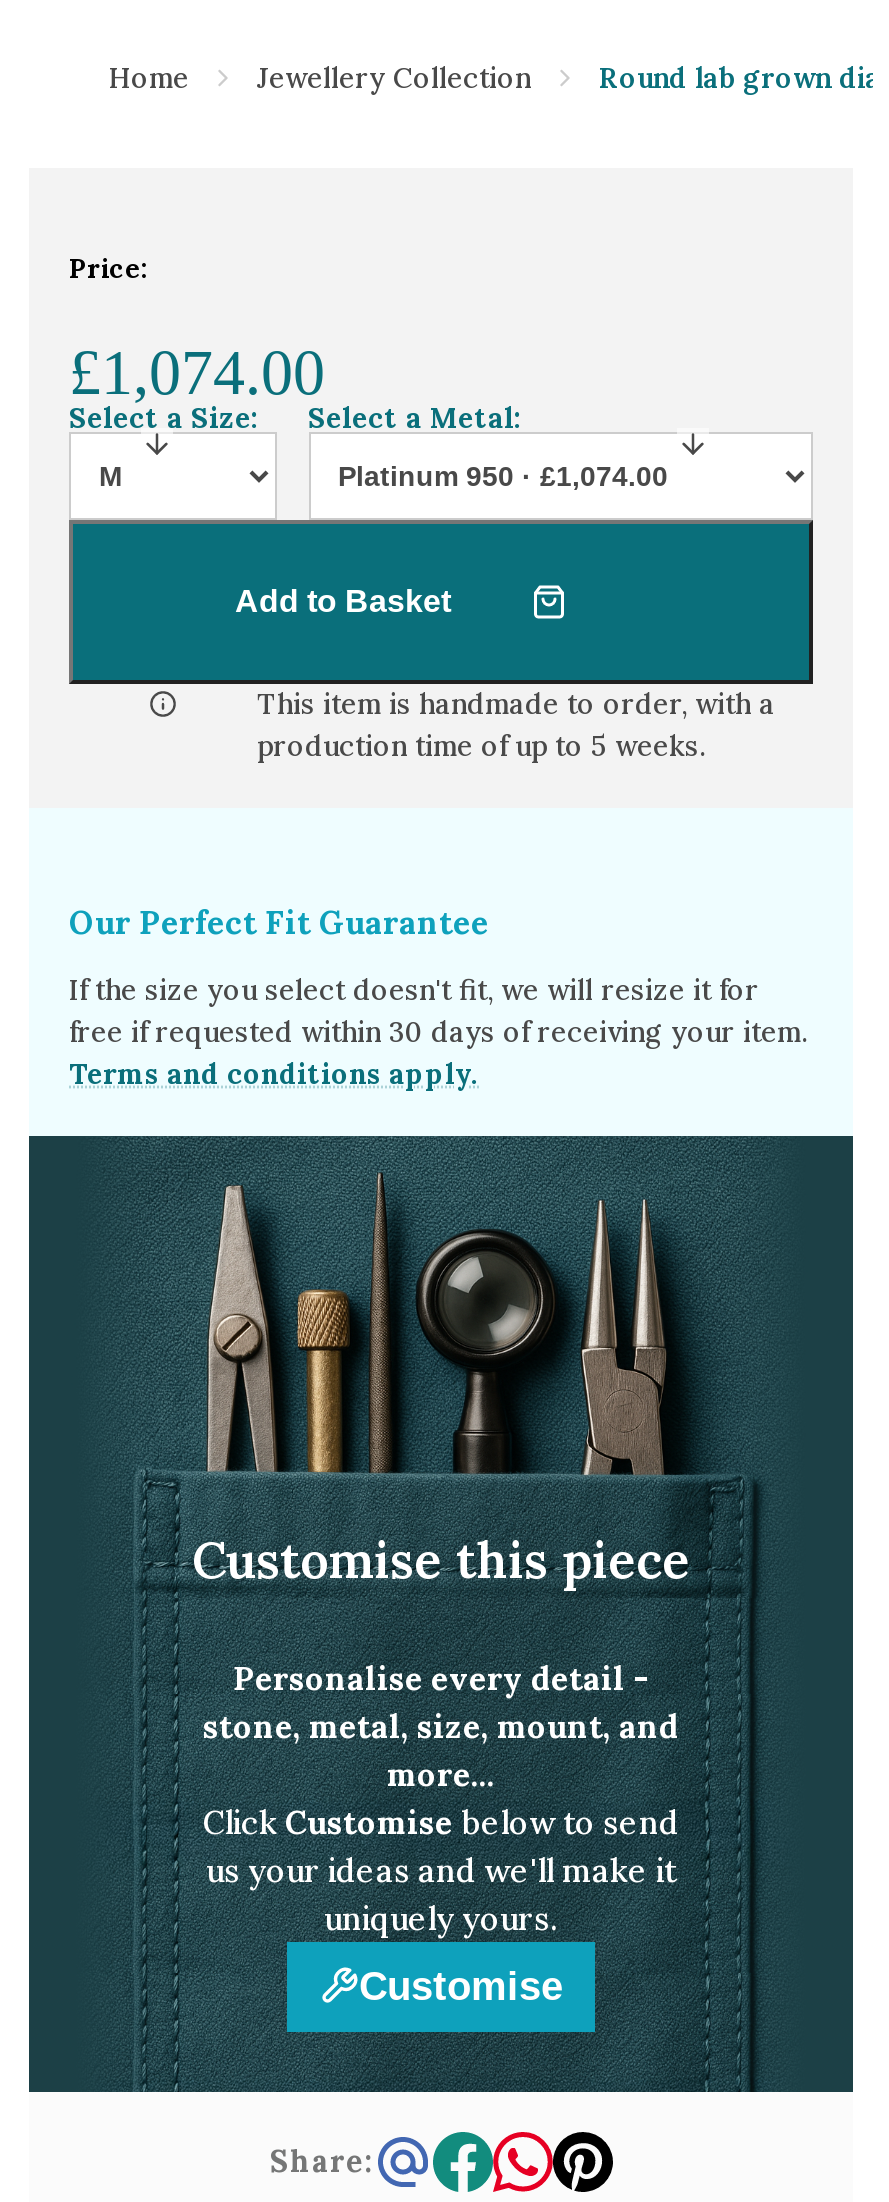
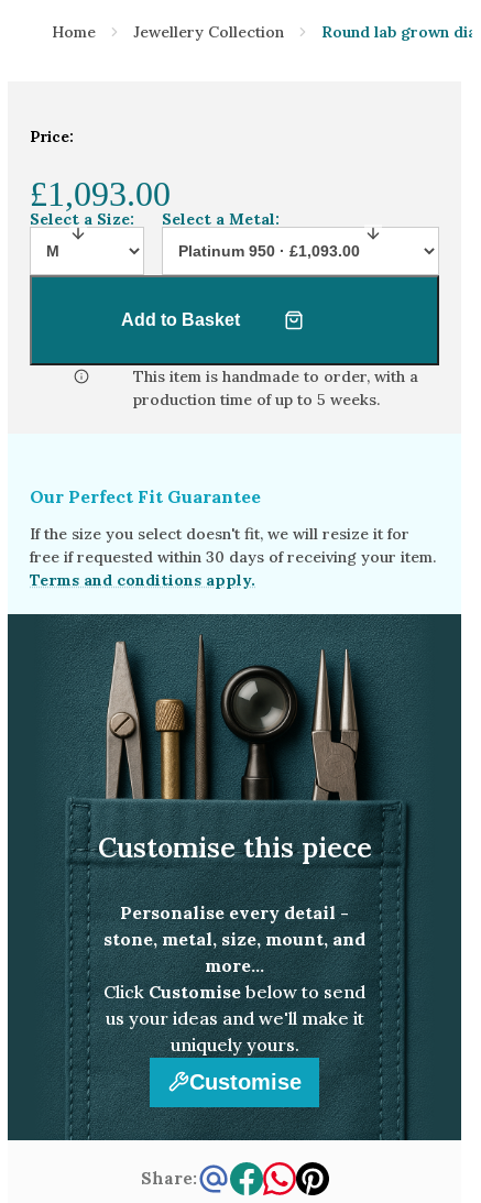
[69,337,325,409] £1,074.00 -> [30,174,171,214] £1,093.00

